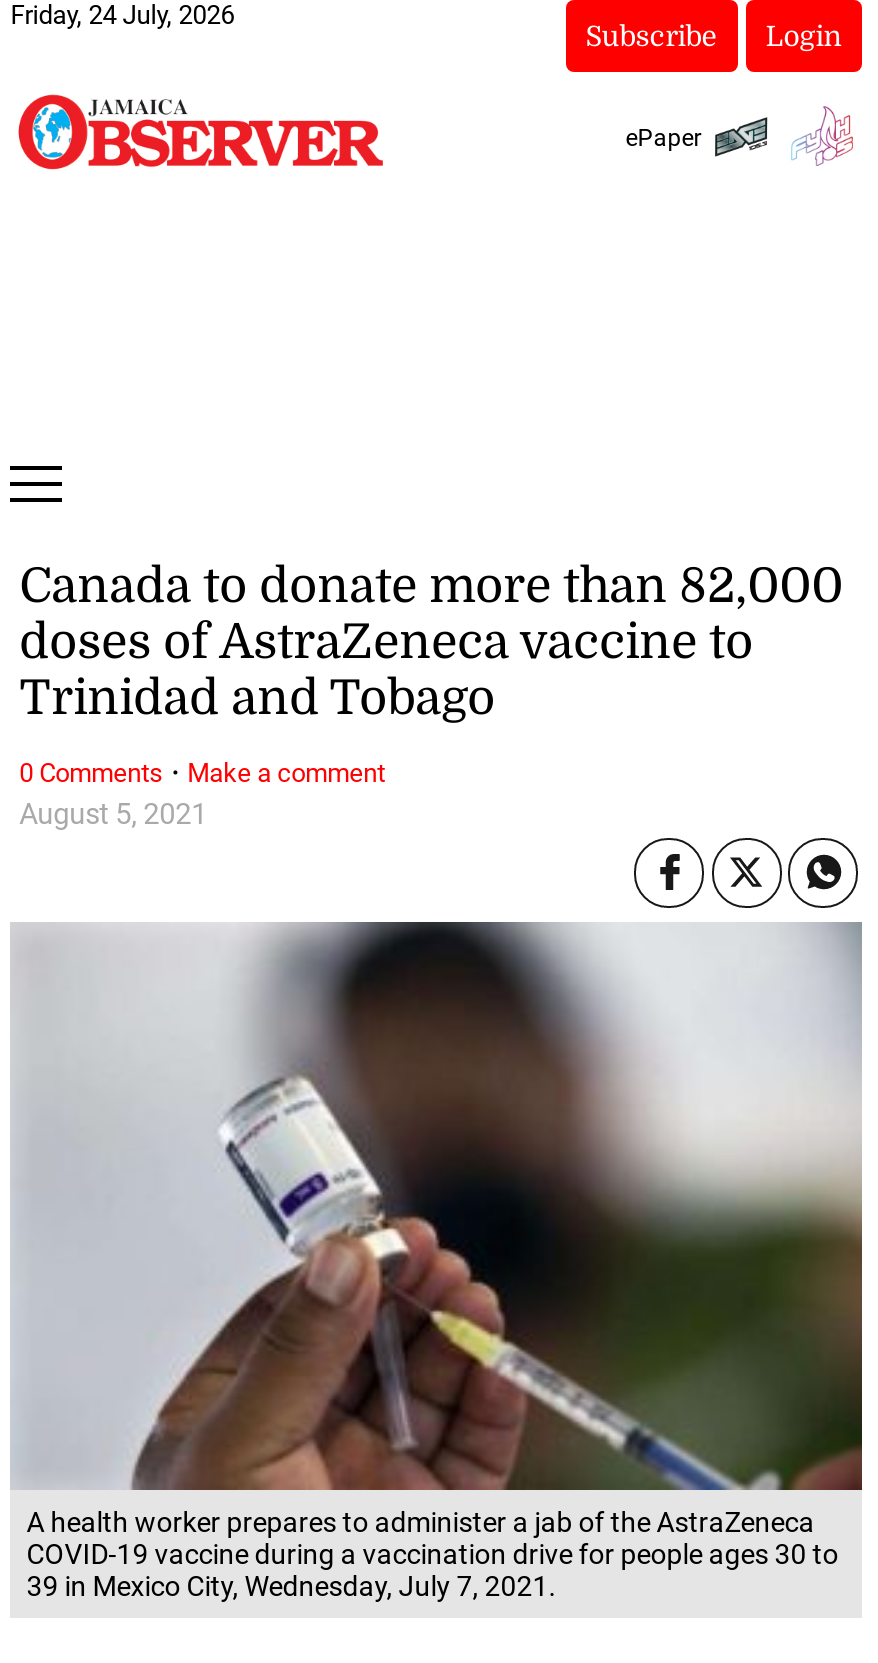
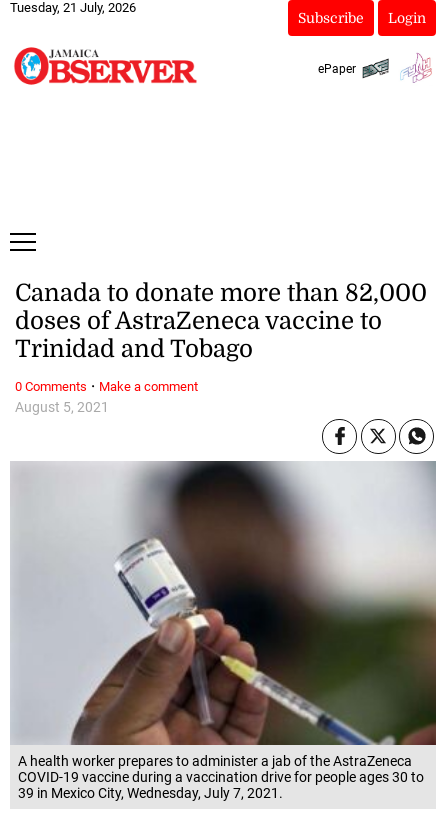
[10,0,234,30] Friday, 24 July, 2026 -> [10,0,136,15] Tuesday, 21 July, 2026

